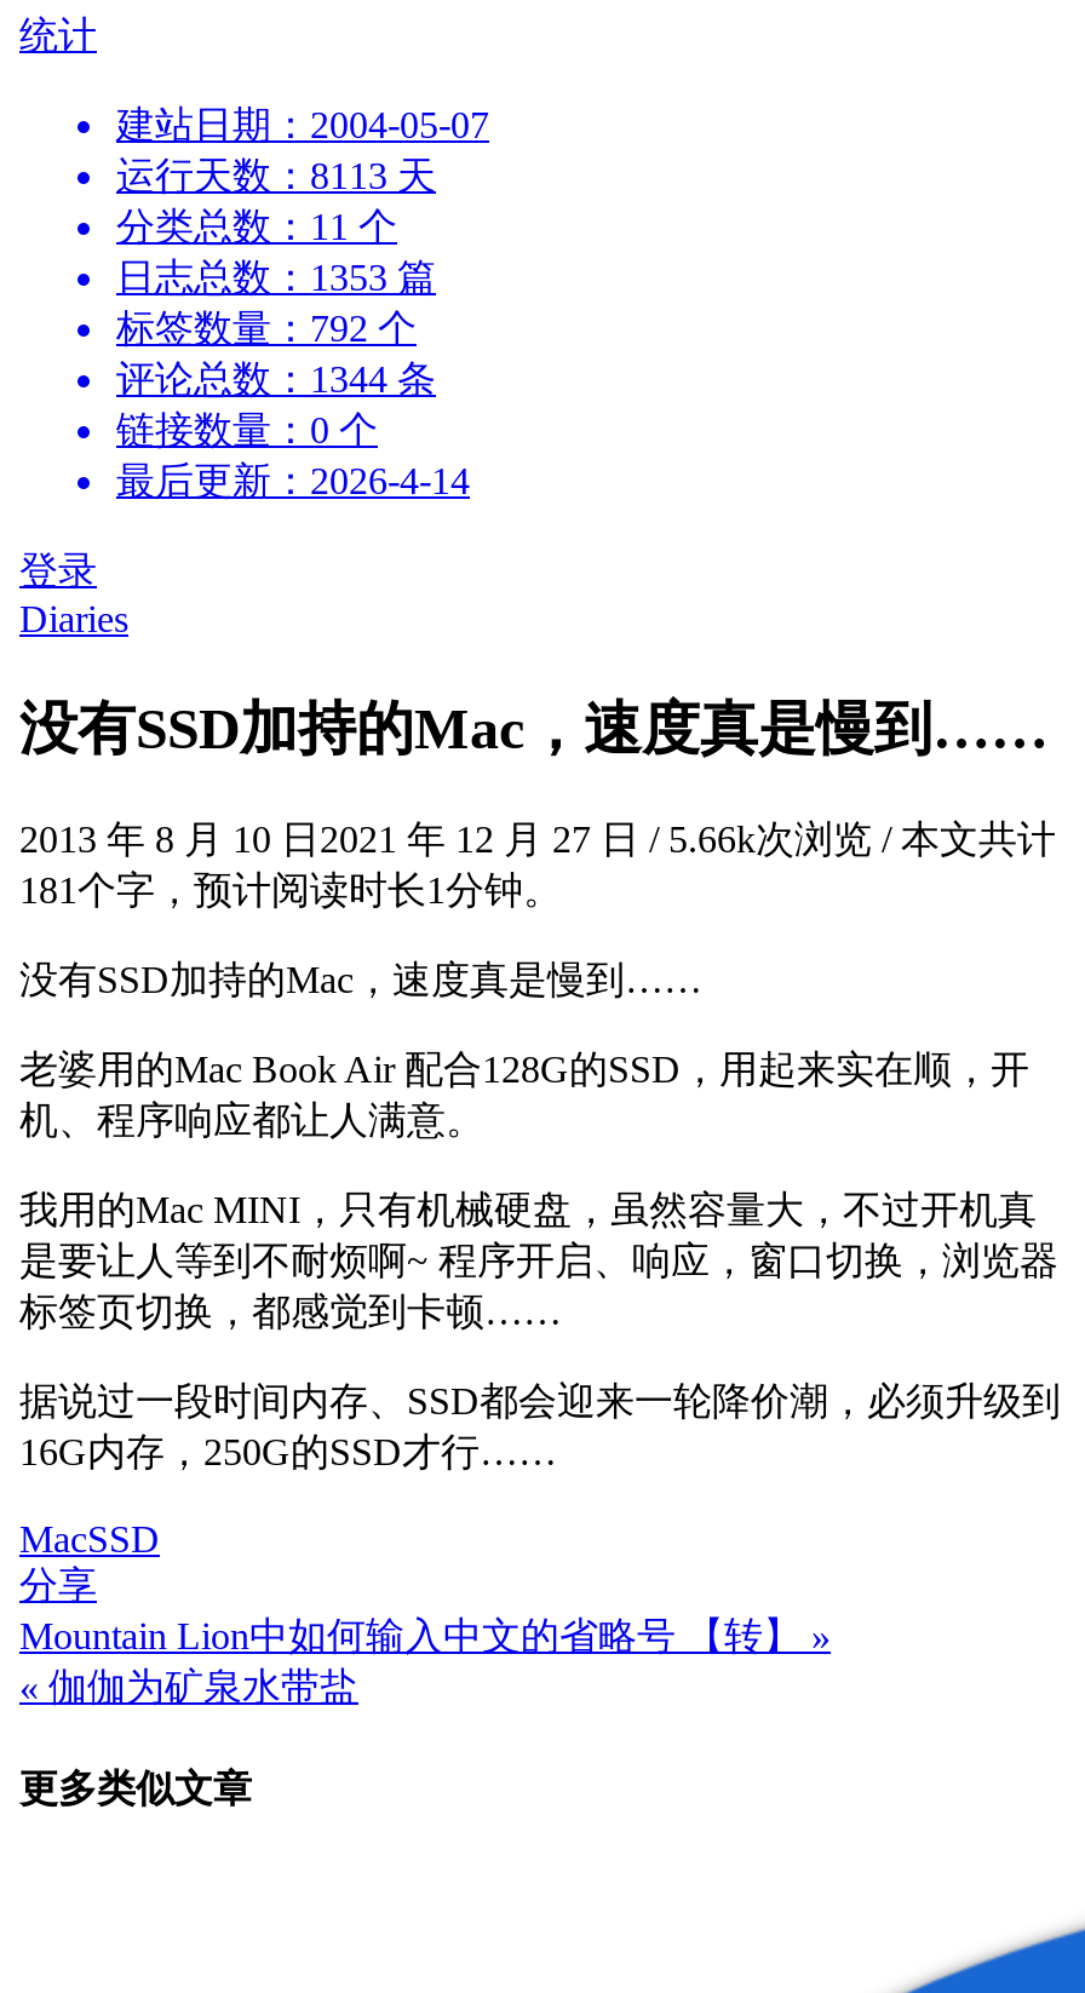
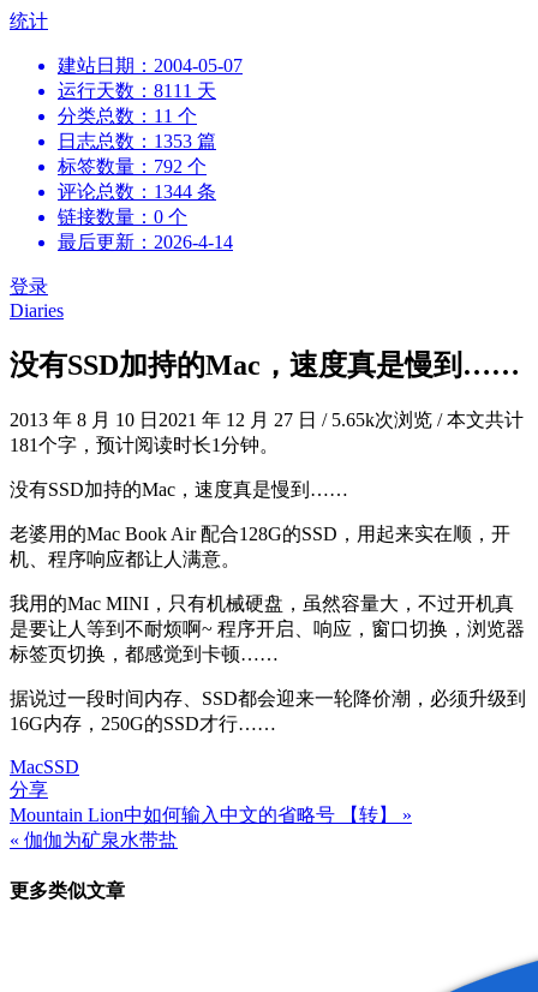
[116,155,436,196] 运行天数：8113 天 -> [58,80,216,101] 运行天数：8111 天
[19,818,1056,859] 2013 年 8 月 10 日2021 年 12 月 27 日 / 5.66k次浏览/本文共计 -> [10,409,524,430] 2013 年 8 月 10 日2021 年 12 月 27 日 / 5.65k次浏览/本文共计

